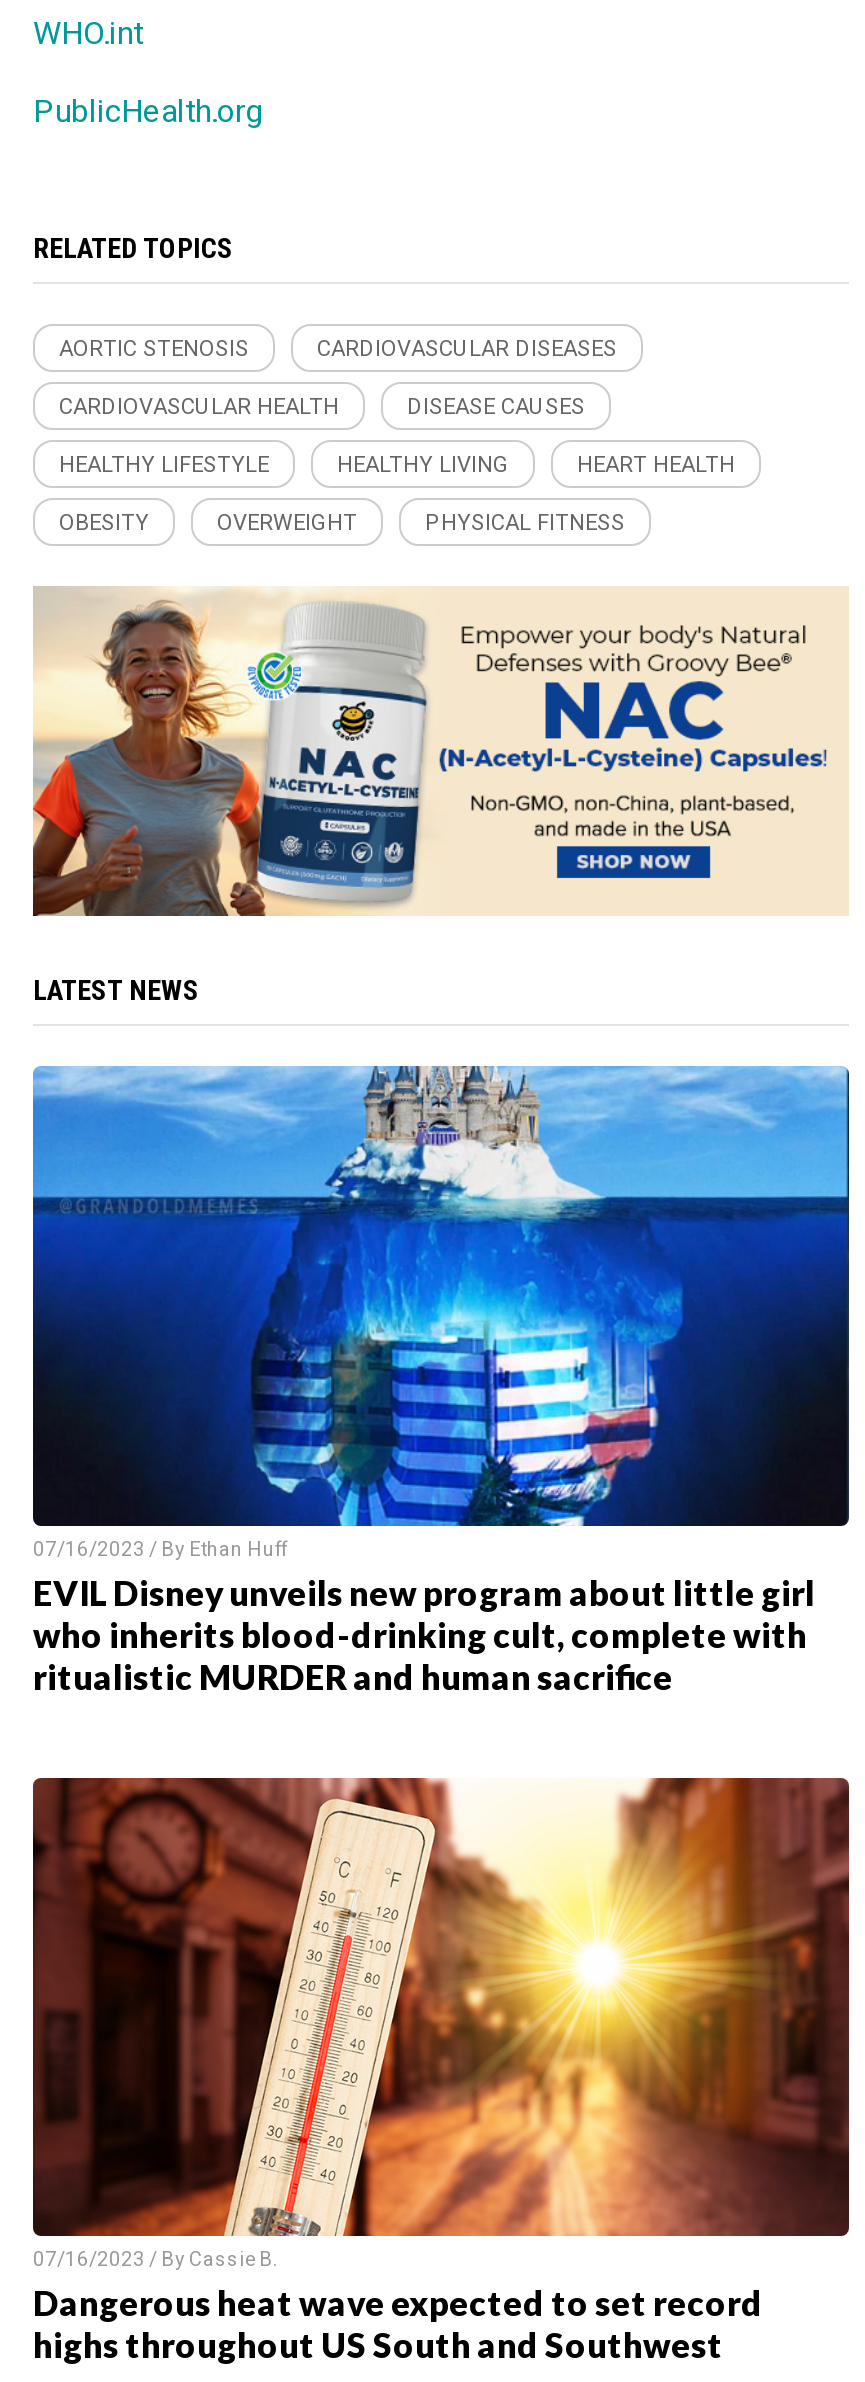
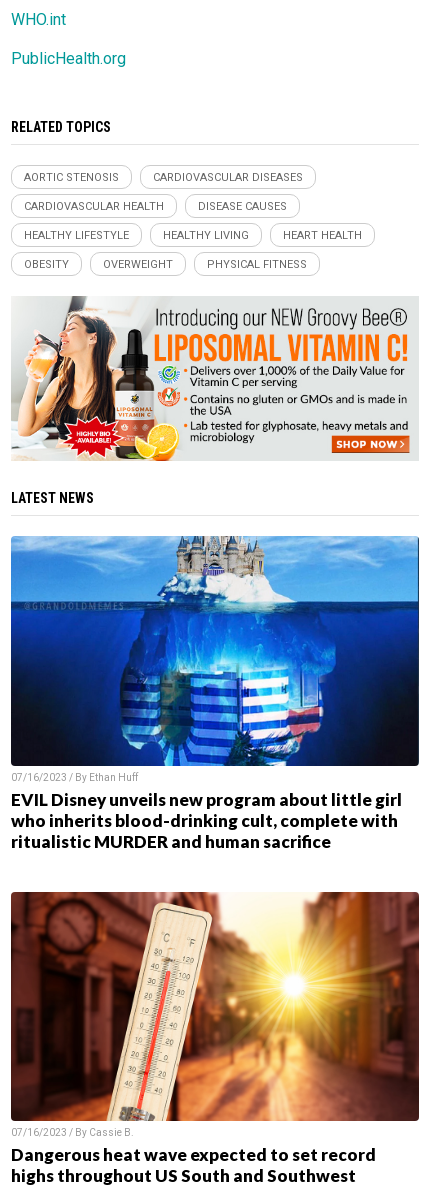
[31,586,829,918] [image] -> [11,295,410,462] [image]

